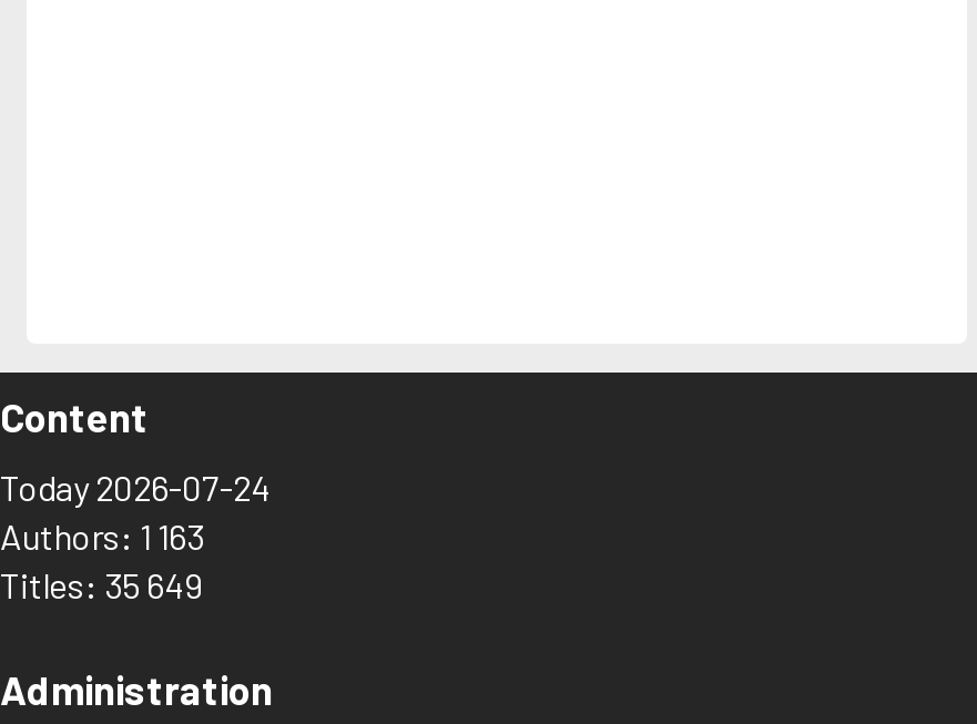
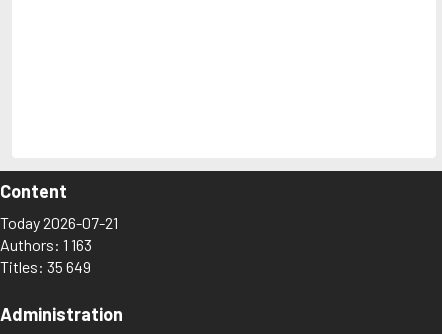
[0,466,271,508] Today 2026-07-24 -> [0,213,118,232] Today 2026-07-21

